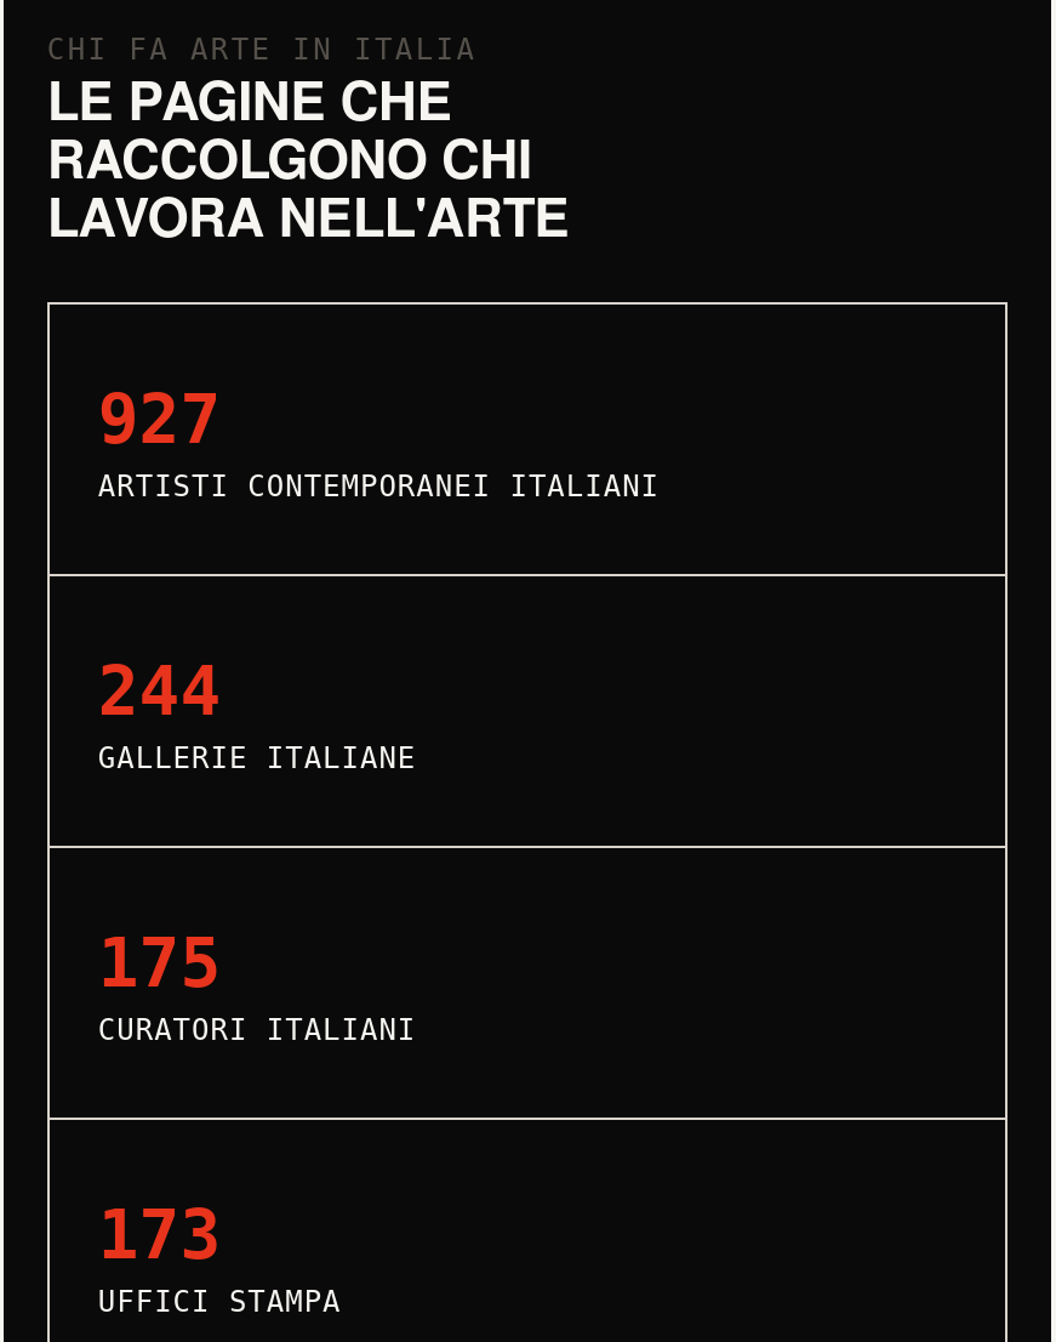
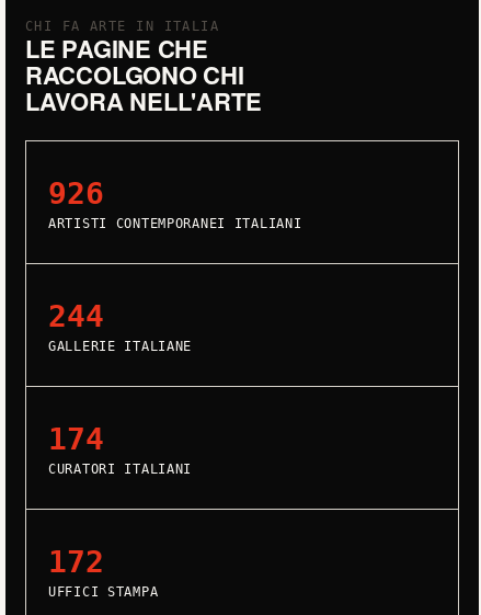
[98,379,221,459] 927 -> [48,175,104,211] 926
[98,922,221,1002] 175 -> [48,421,104,457] 174
[98,1194,221,1274] 173 -> [48,543,104,579] 172

